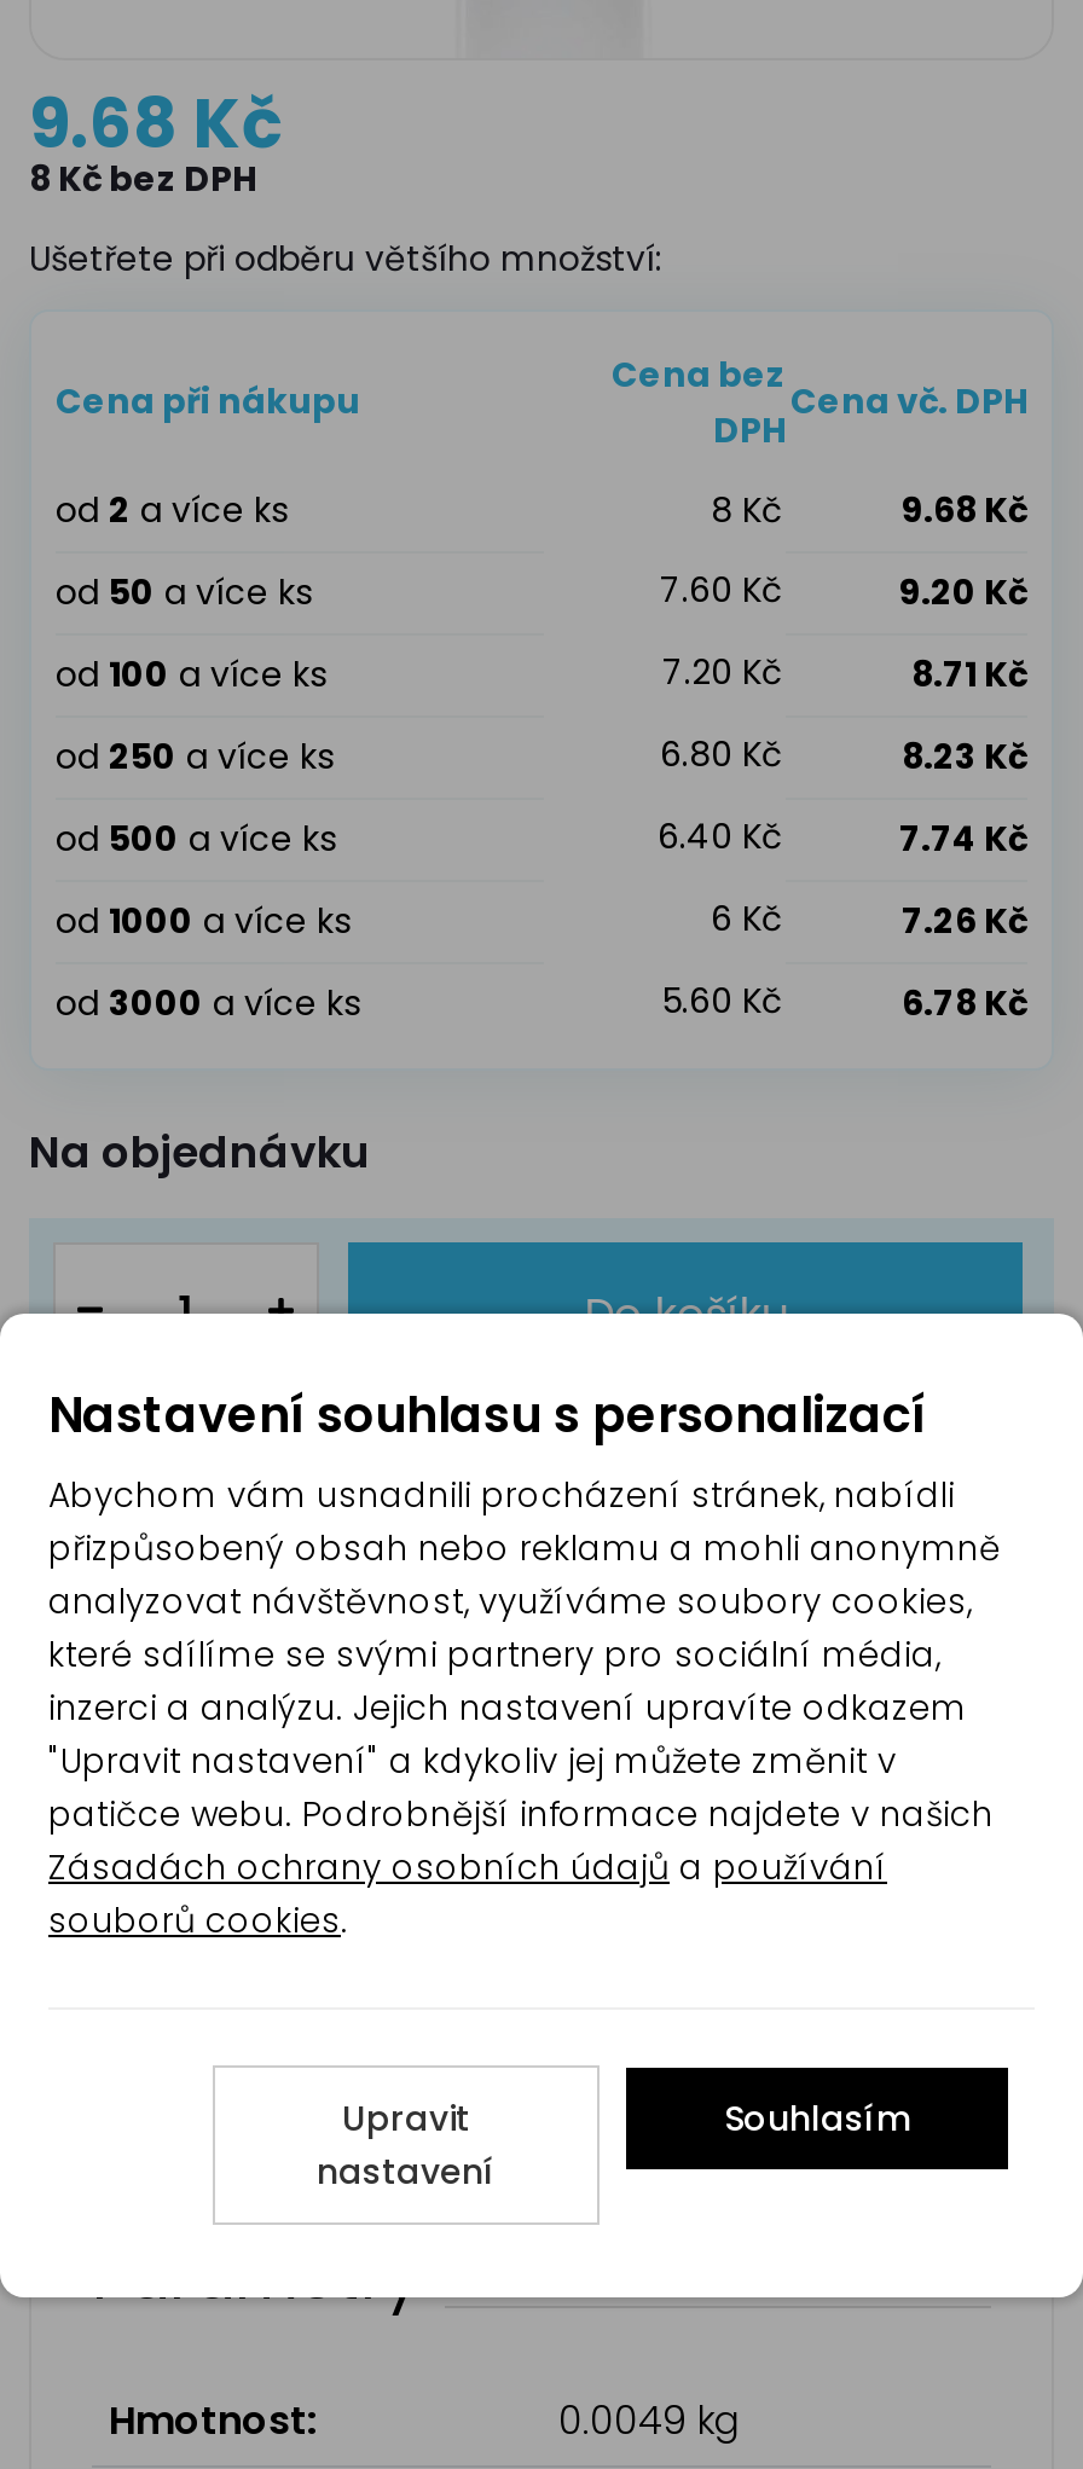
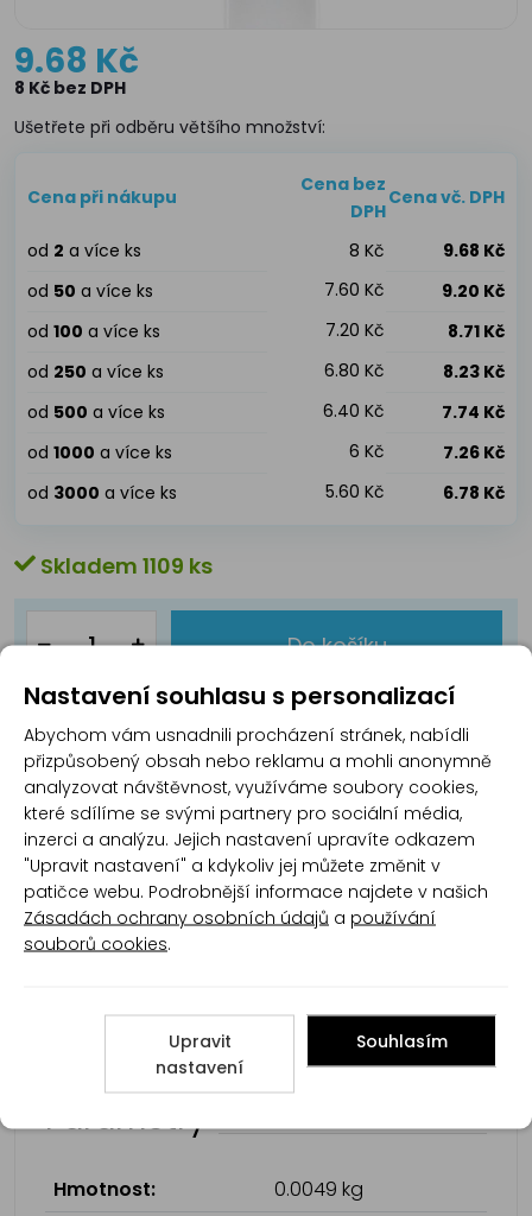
[29,1122,370,1182] Na objednávku -> [36,551,213,581] Skladem 1109 ks

